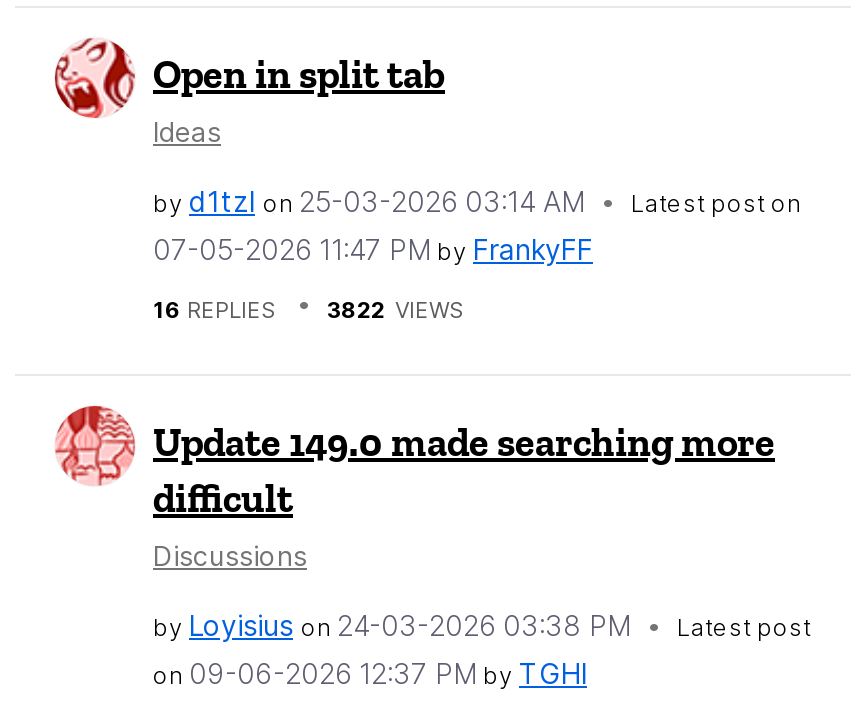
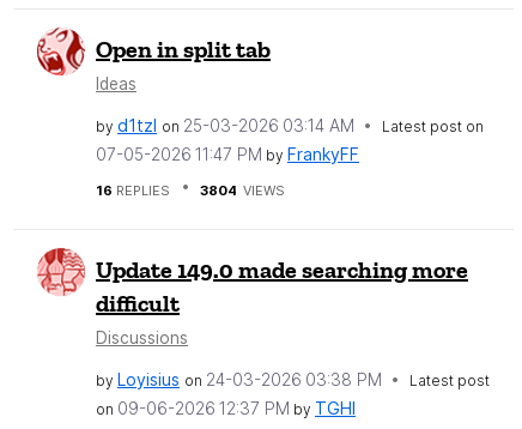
[153,296,465,324] 16 REPLIES 3822 VIEWS -> [96,182,285,199] 16 REPLIES 3804 VIEWS

